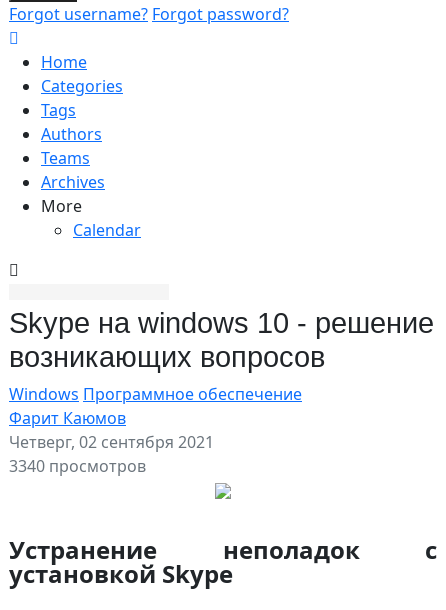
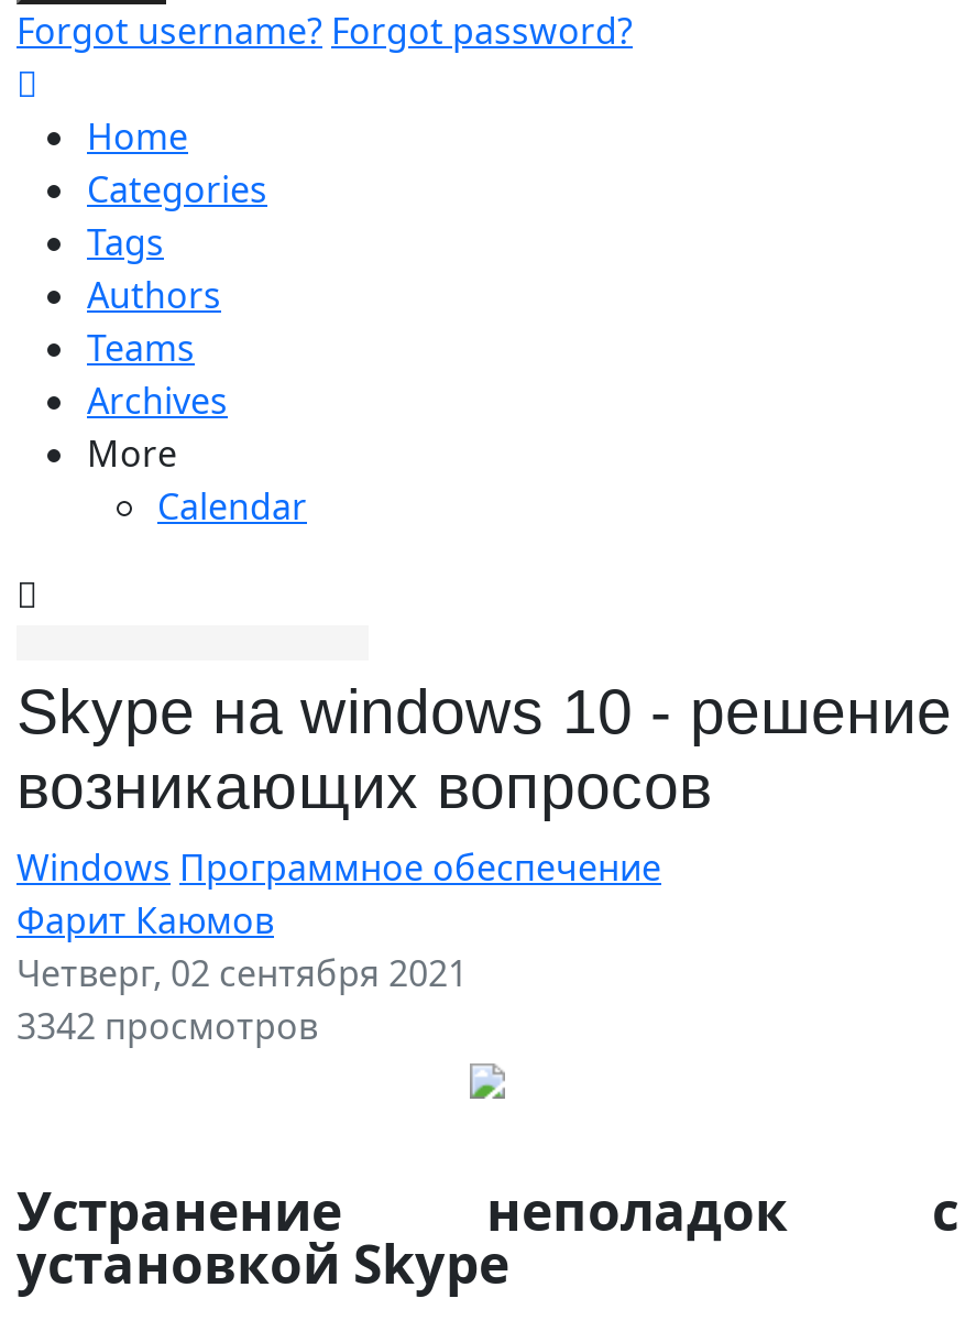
[9,455,146,477] 3340 просмотров -> [17,1001,318,1050] 3342 просмотров

